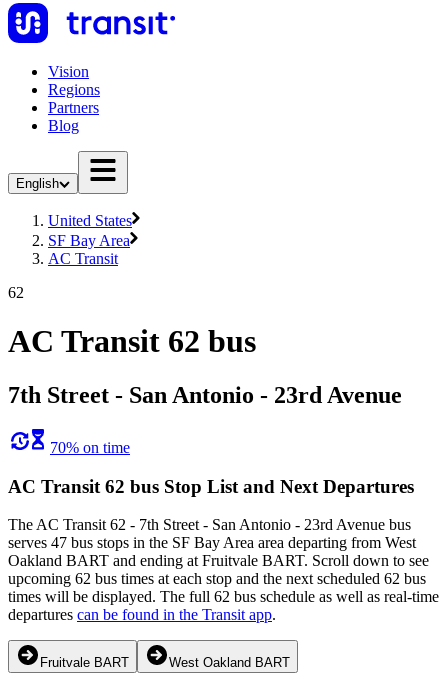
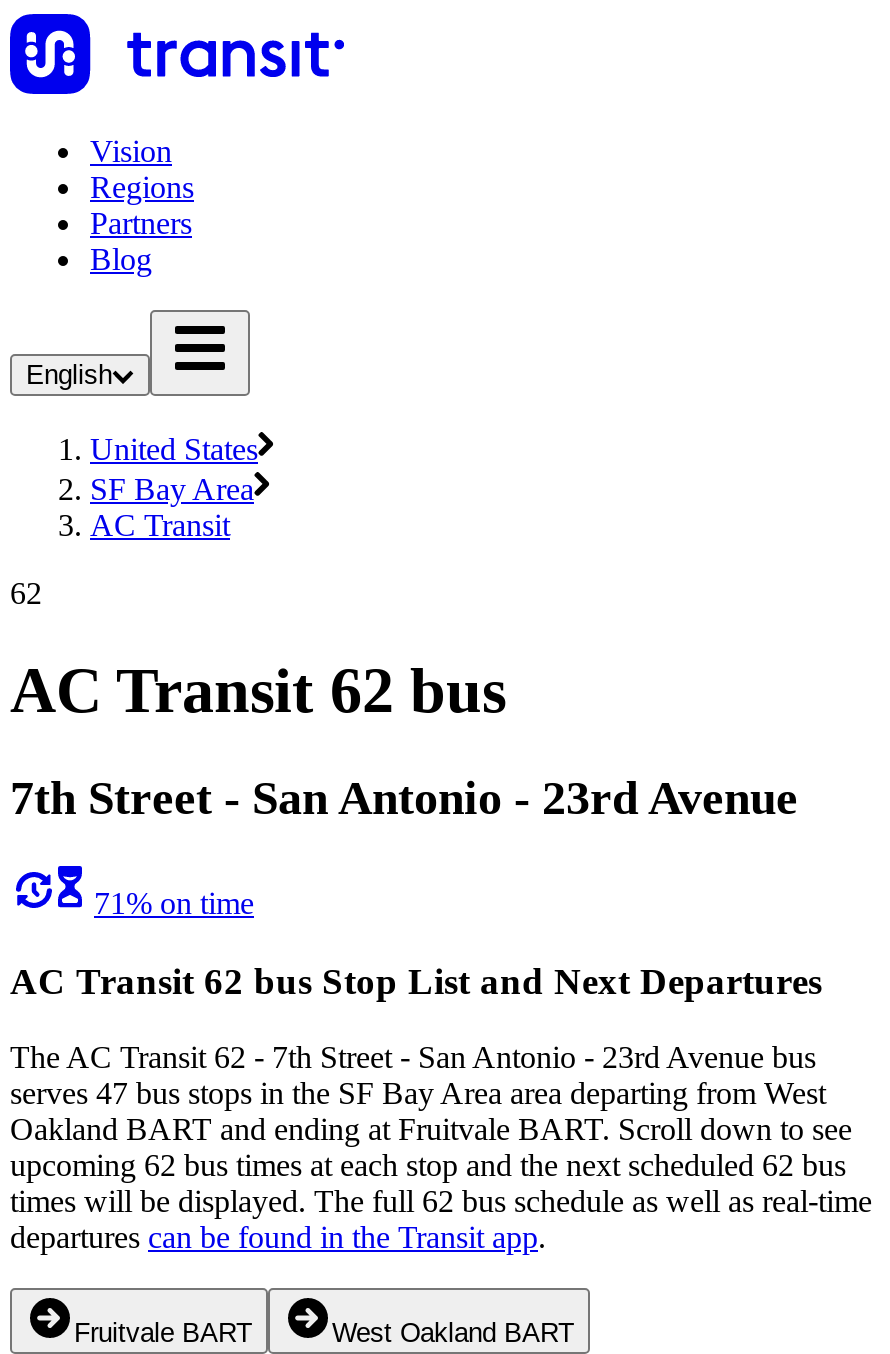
[50,439,130,456] 70% on time -> [94,886,254,920] 71% on time

